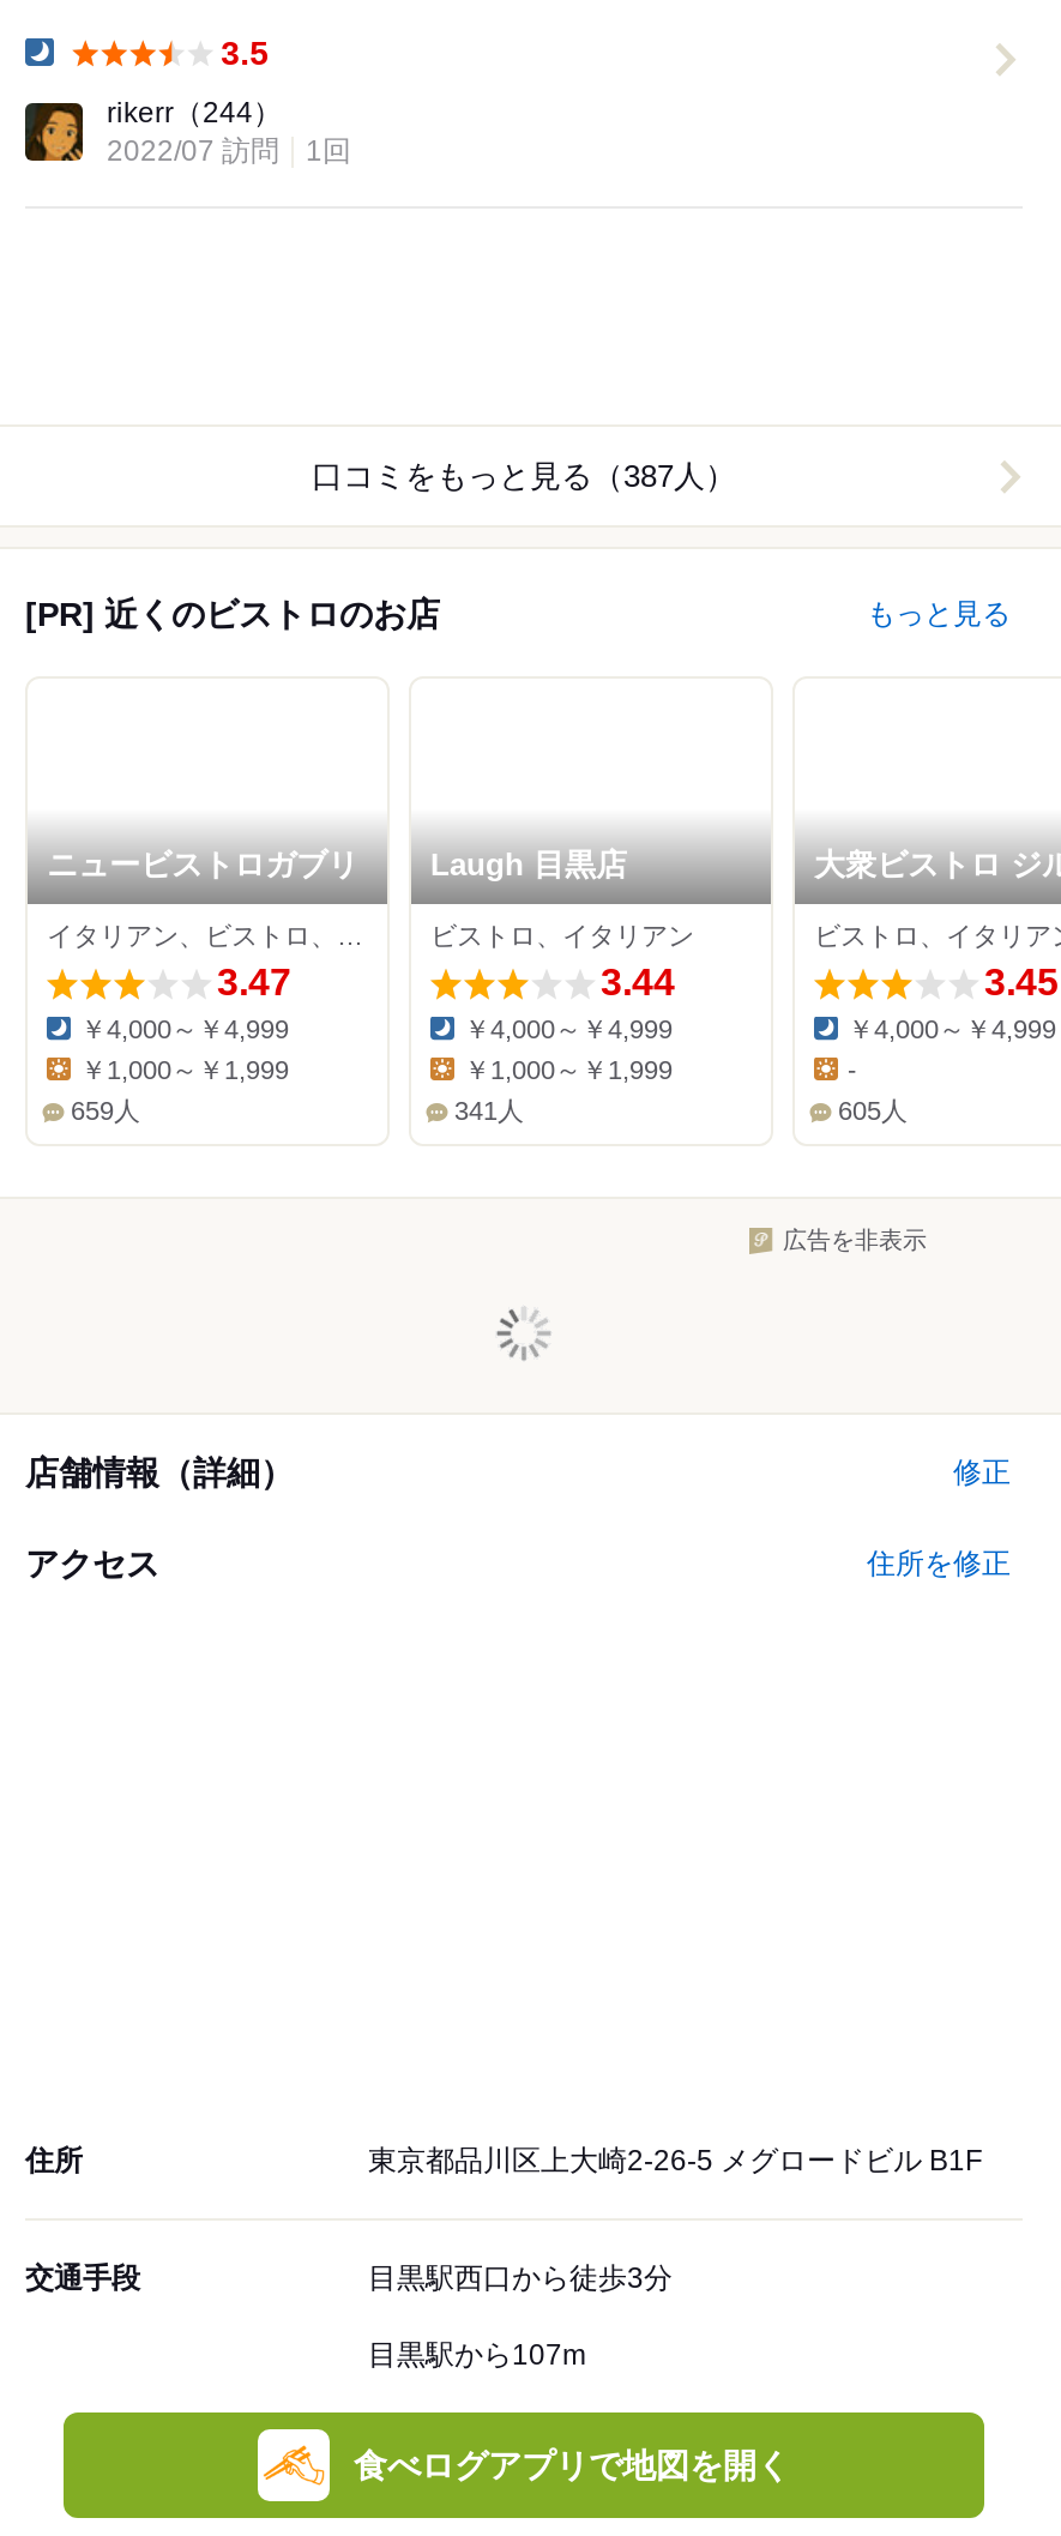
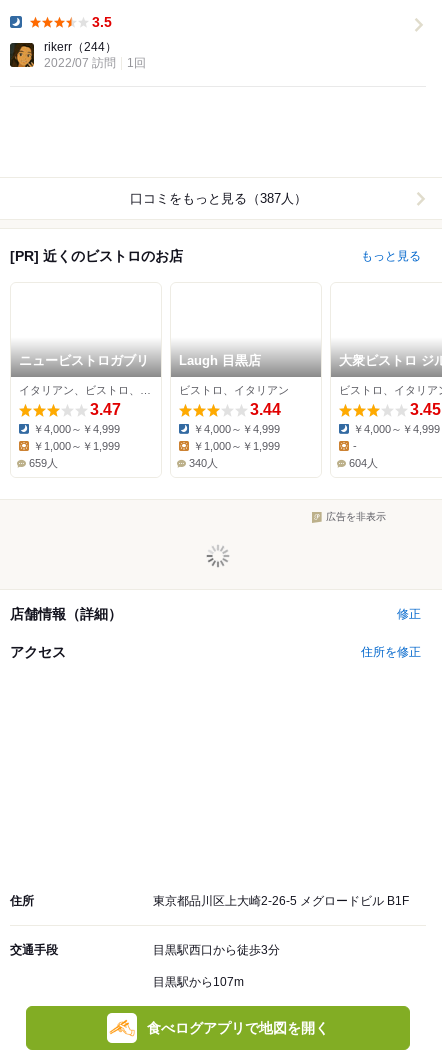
[454,1097,524,1125] 341人 -> [189,457,218,469] 340人
[838,1097,908,1125] 605人 -> [349,457,378,469] 604人

